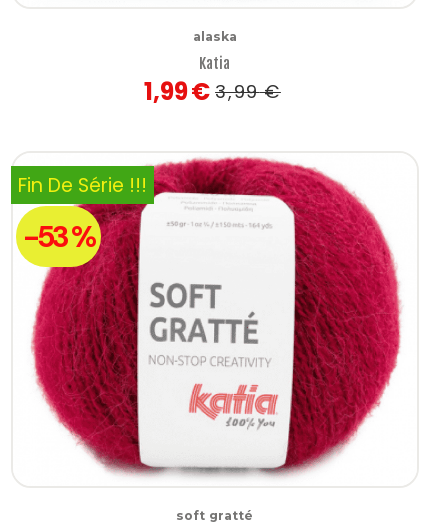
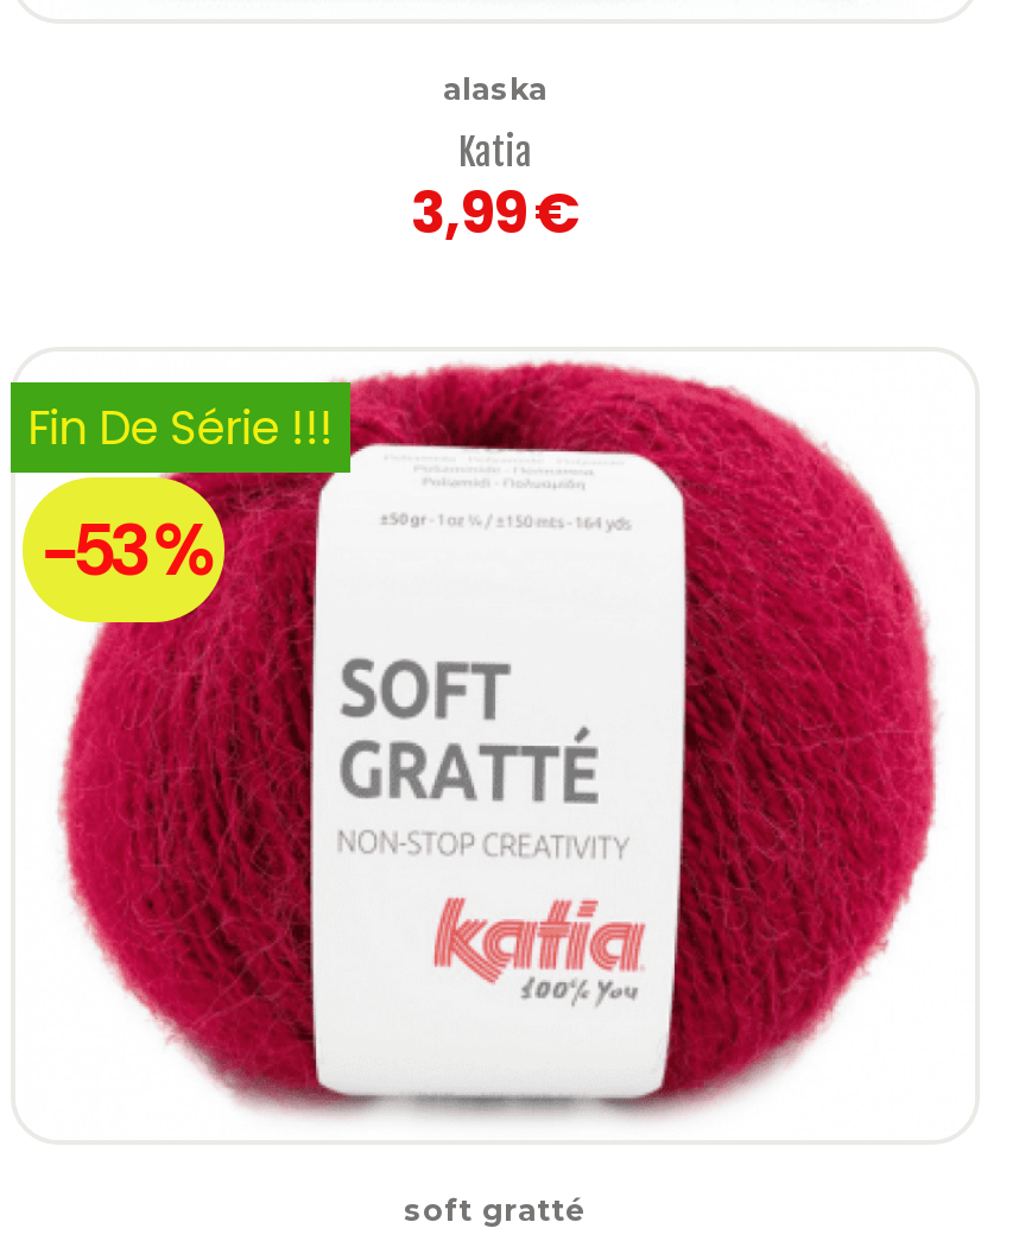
[144,75,281,108] 1,99€ 3,99€ -> [411,172,580,251] 3,99€

